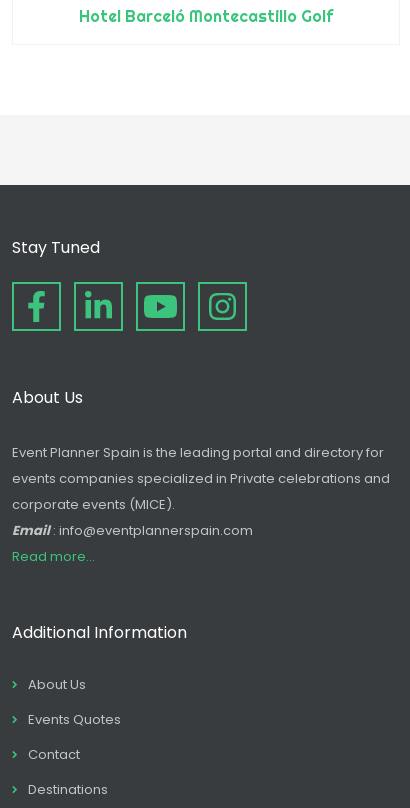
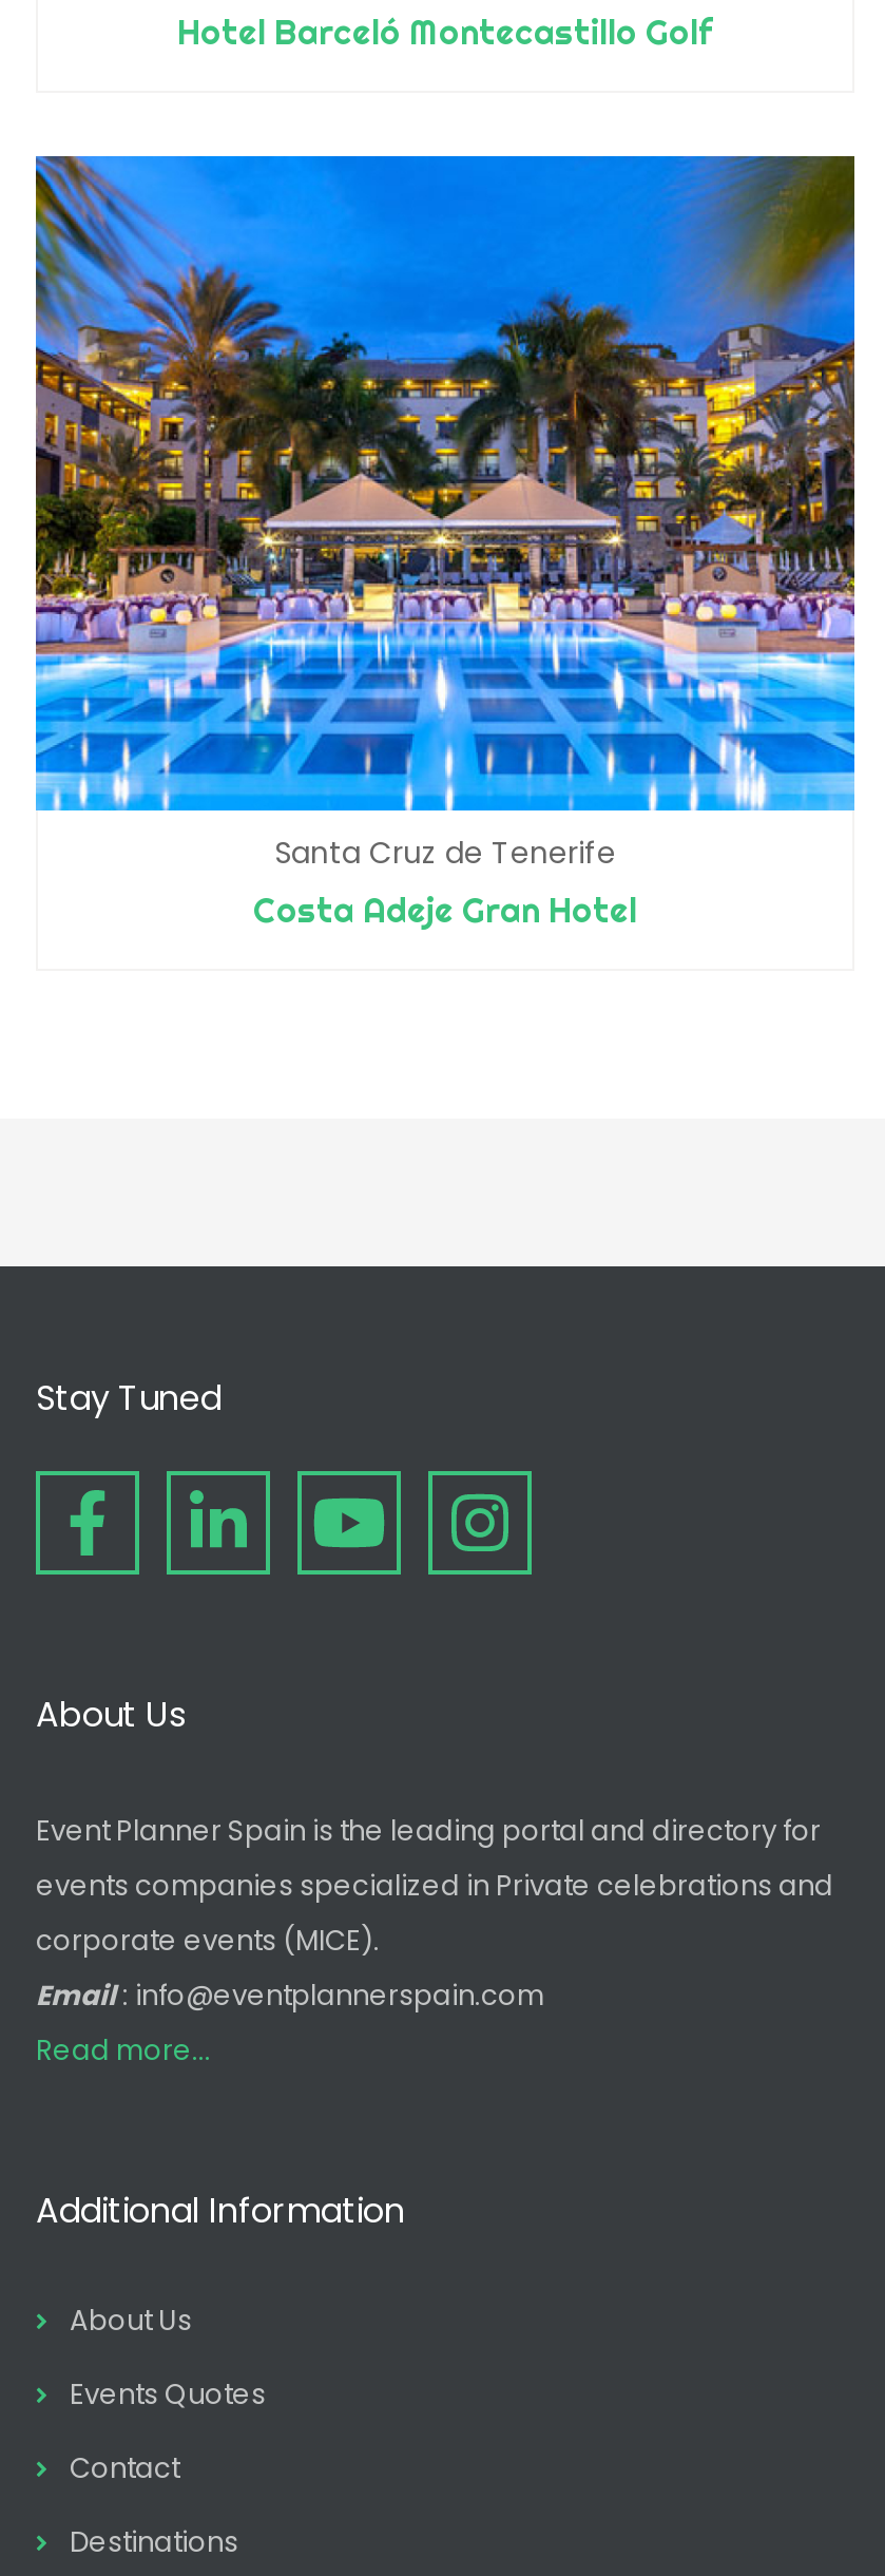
none -> [34,153,857,930] [image] | Santa Cruz de Tenerife | Costa Adeje Gran Hotel

